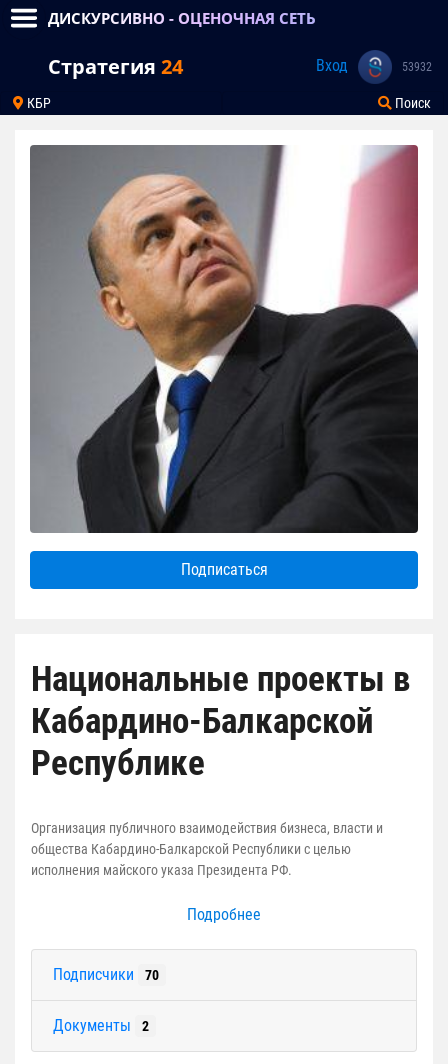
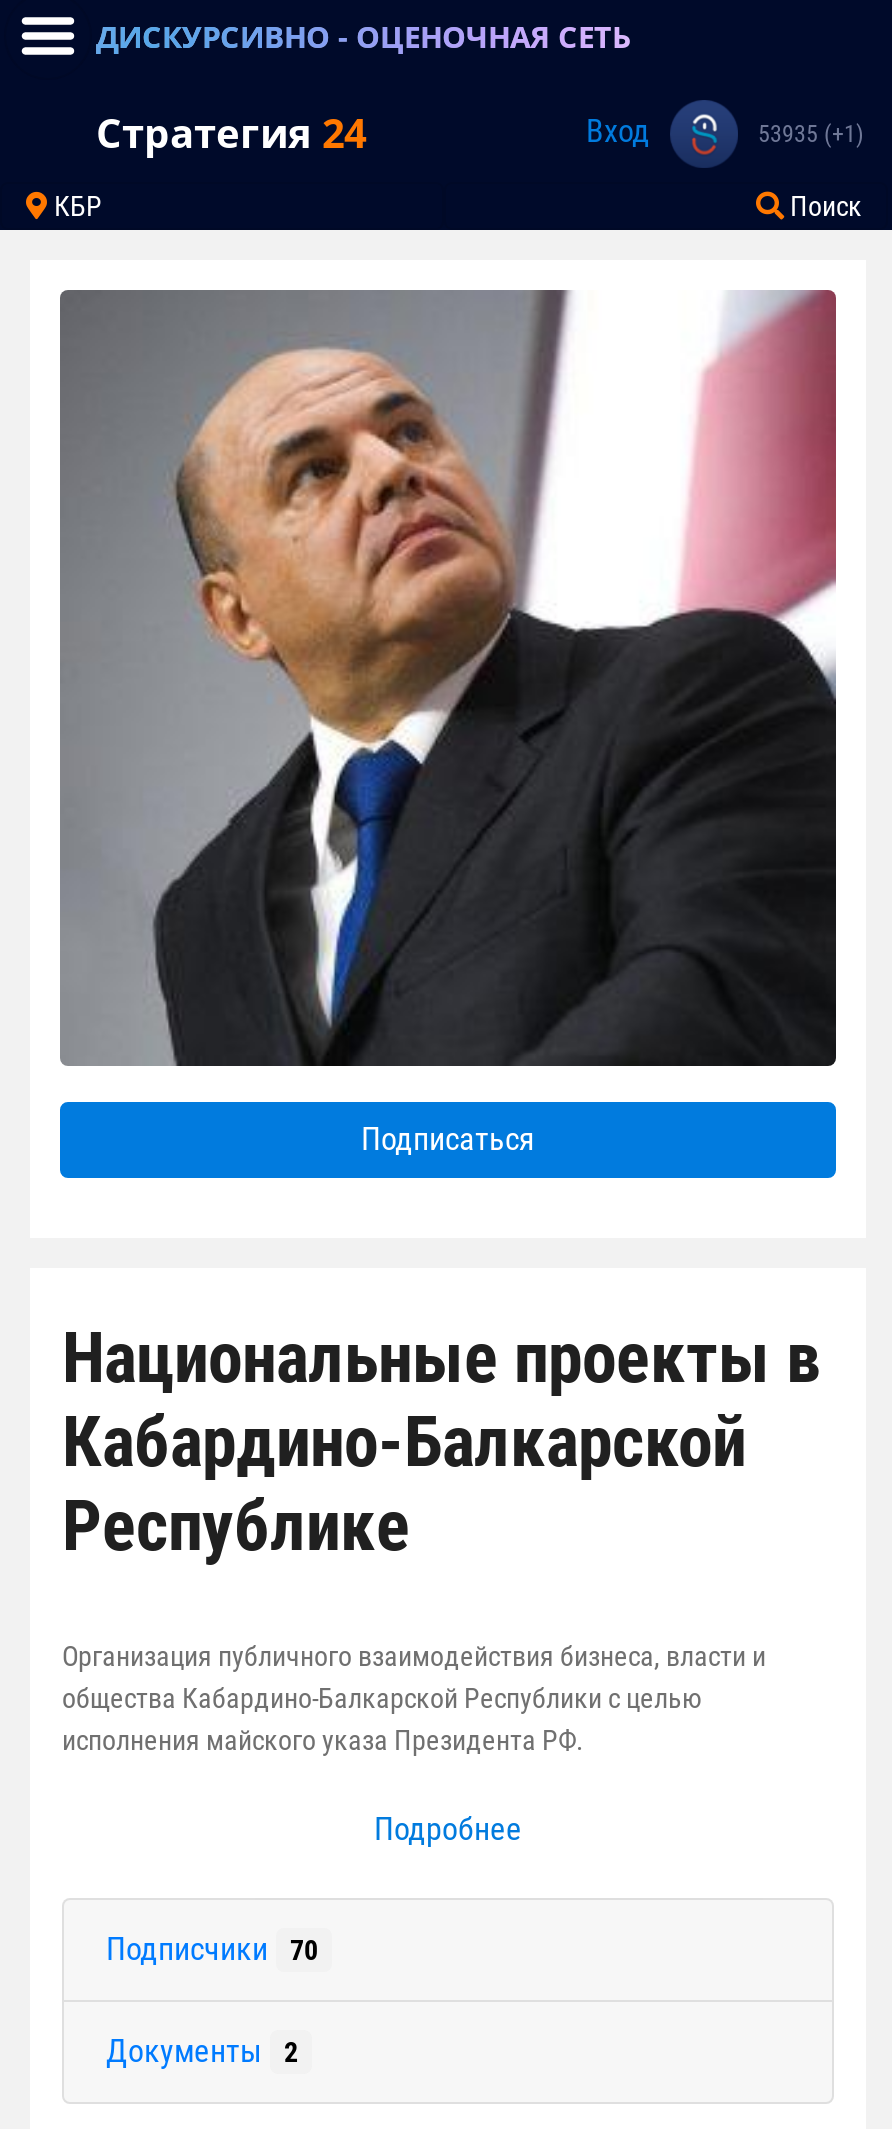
[402,60,432,74] 53932 -> [758,120,864,148] 53935 (+1)

